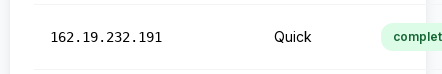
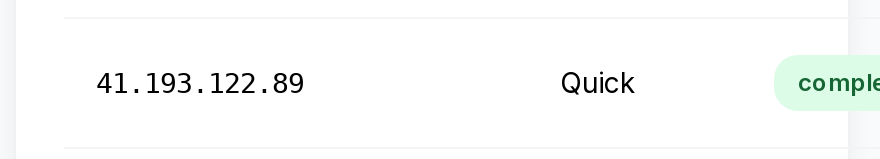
[50,29,162,45] 162.19.232.191 -> [96,67,304,99] 41.193.122.89

